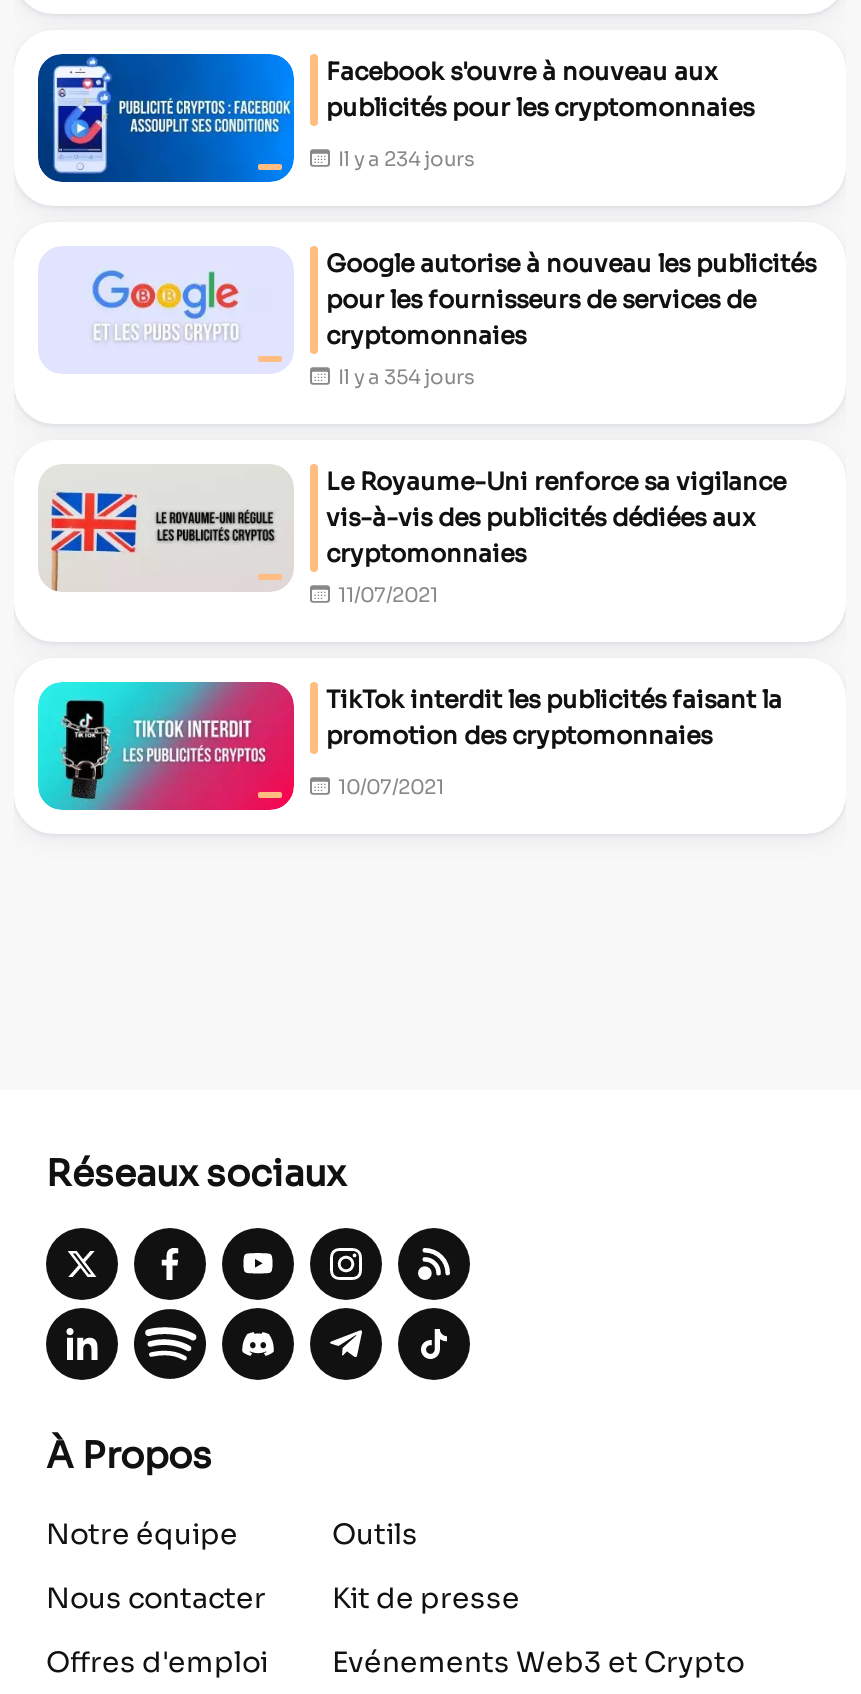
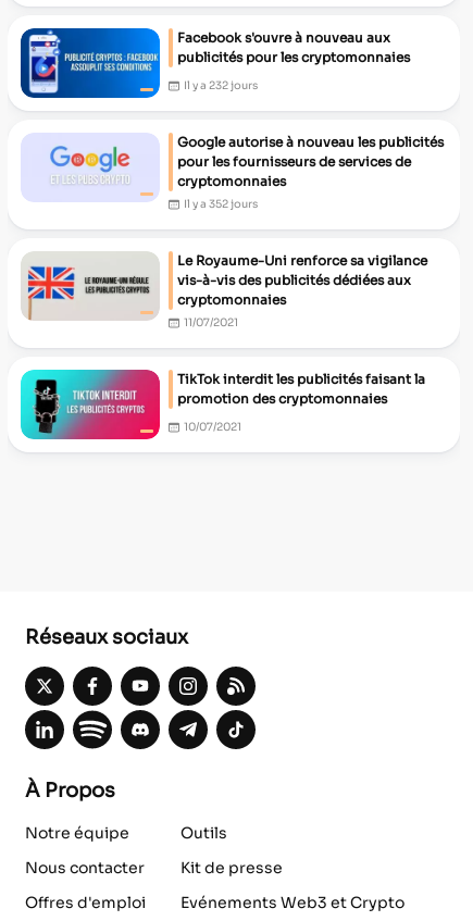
[338,145,474,171] Il y a 234 jours -> [184,79,258,93] Il y a 232 jours
[338,363,474,389] Il y a 354 jours -> [184,197,258,211] Il y a 352 jours

